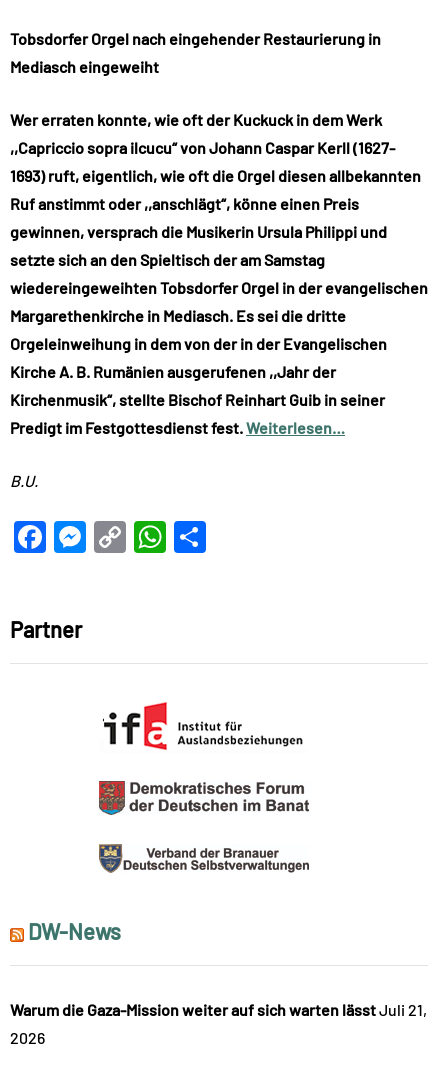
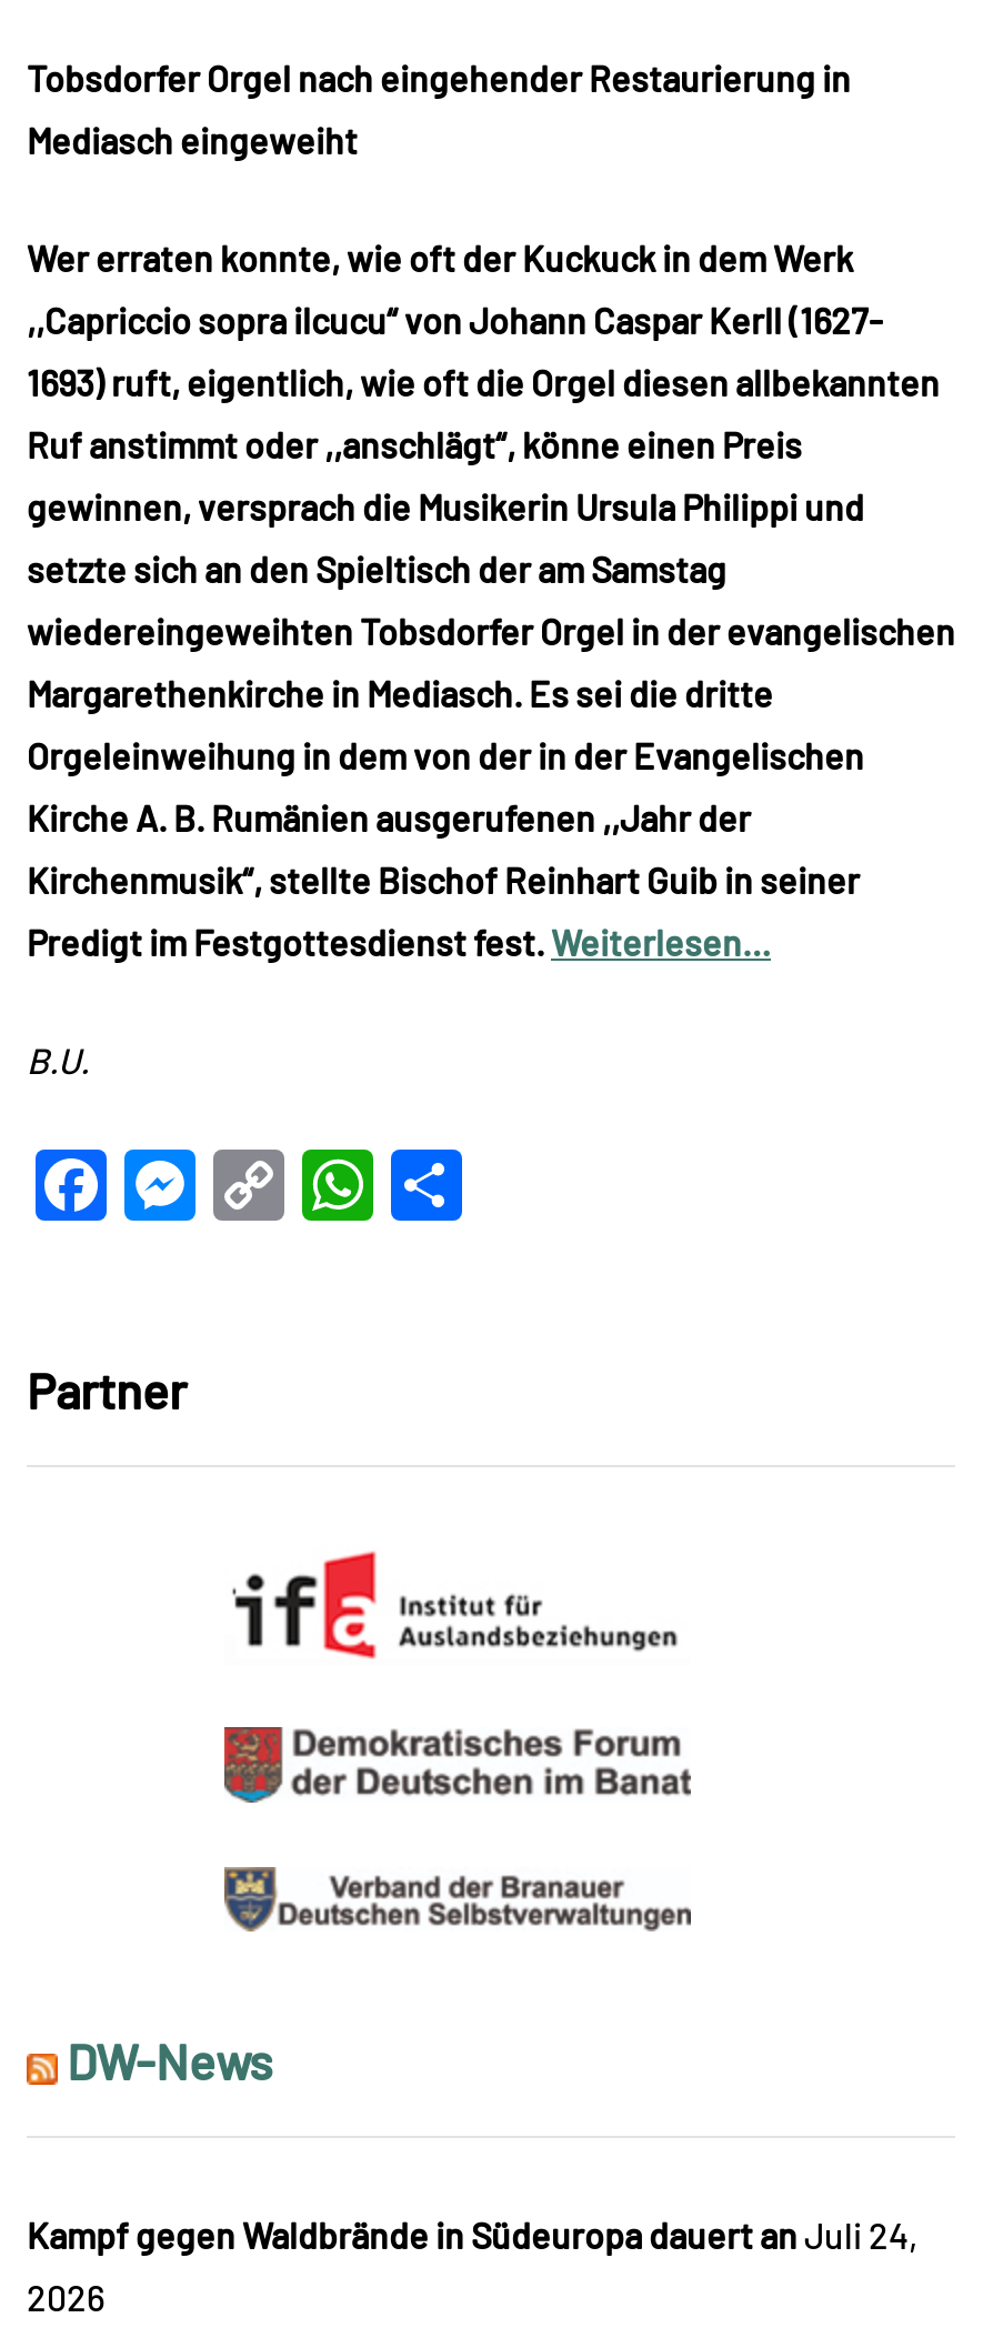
[10,1000,427,1019] Warum die Gaza-Mission weiter auf sich warten lässt Juli 21, -> [27,2214,917,2256] Kampf gegen Waldbrände in Südeuropa dauert an Juli 24,

